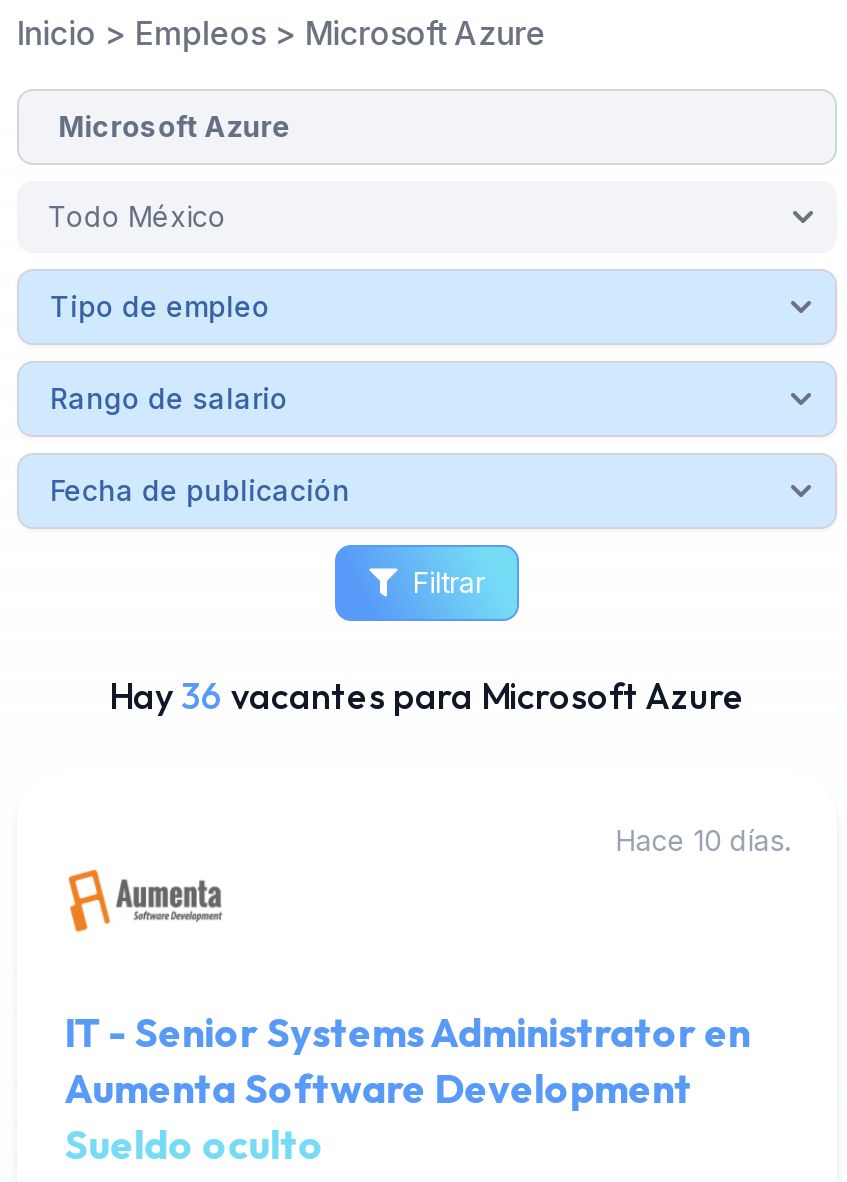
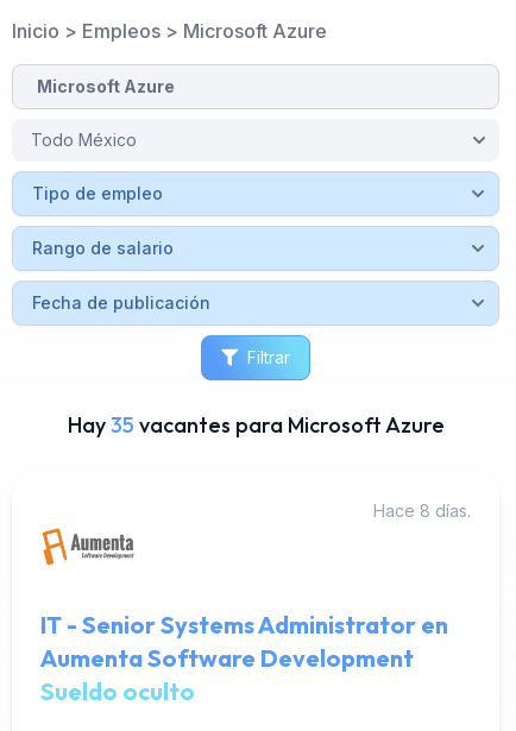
[109,673,745,719] Hay 36 vacantes para Microsoft Azure -> [67,411,444,439] Hay 35 vacantes para Microsoft Azure
[616,823,790,857] Hace 10 días. -> [374,500,471,521] Hace 8 días.

